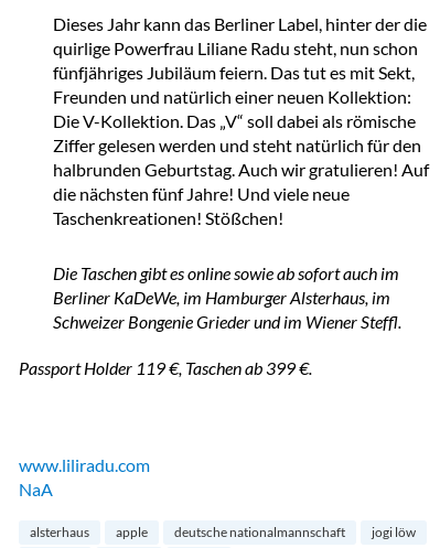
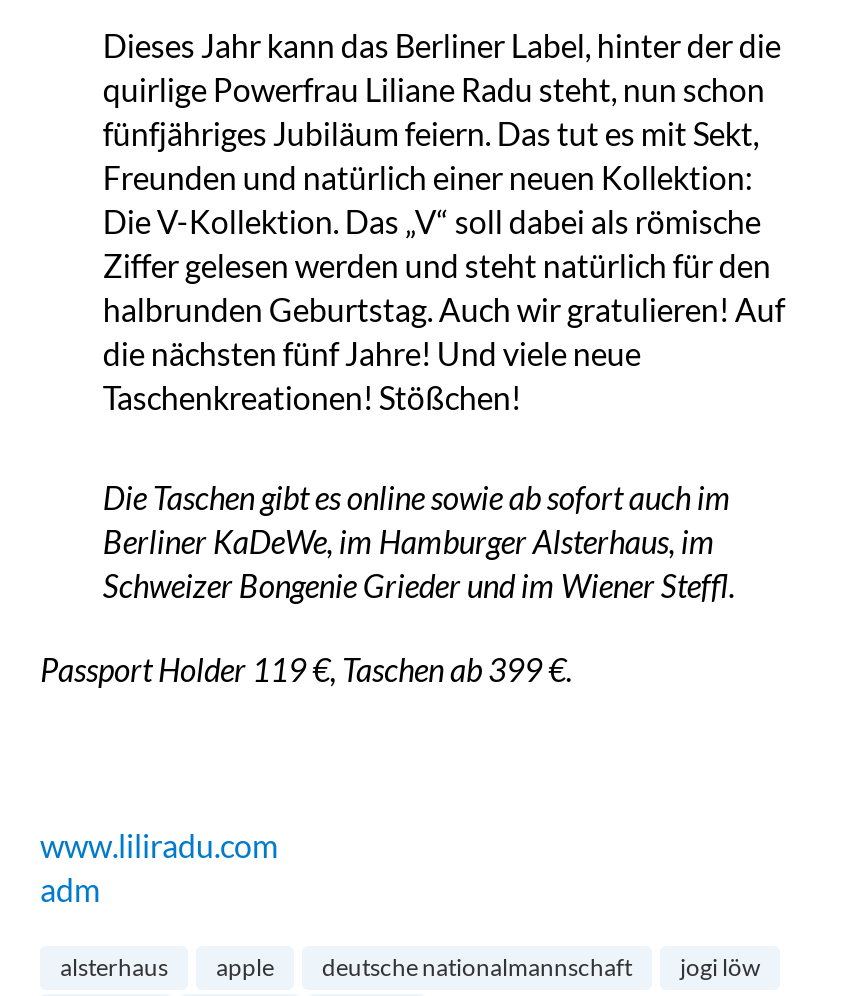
[19,478,53,499] NaA -> [40,870,100,908] adm

